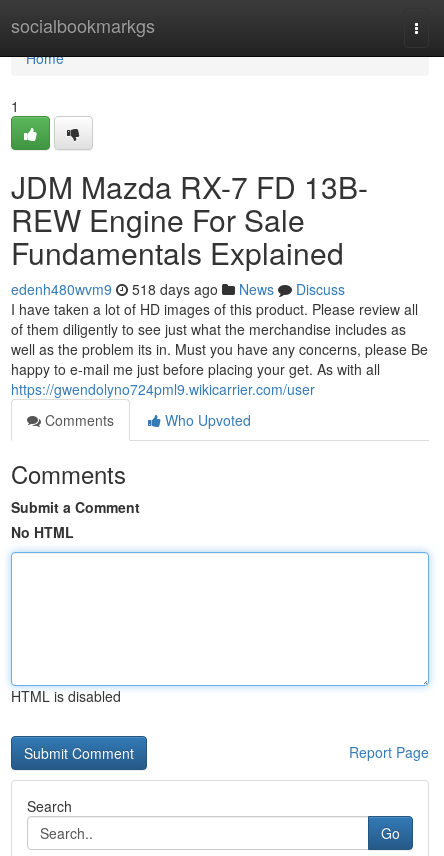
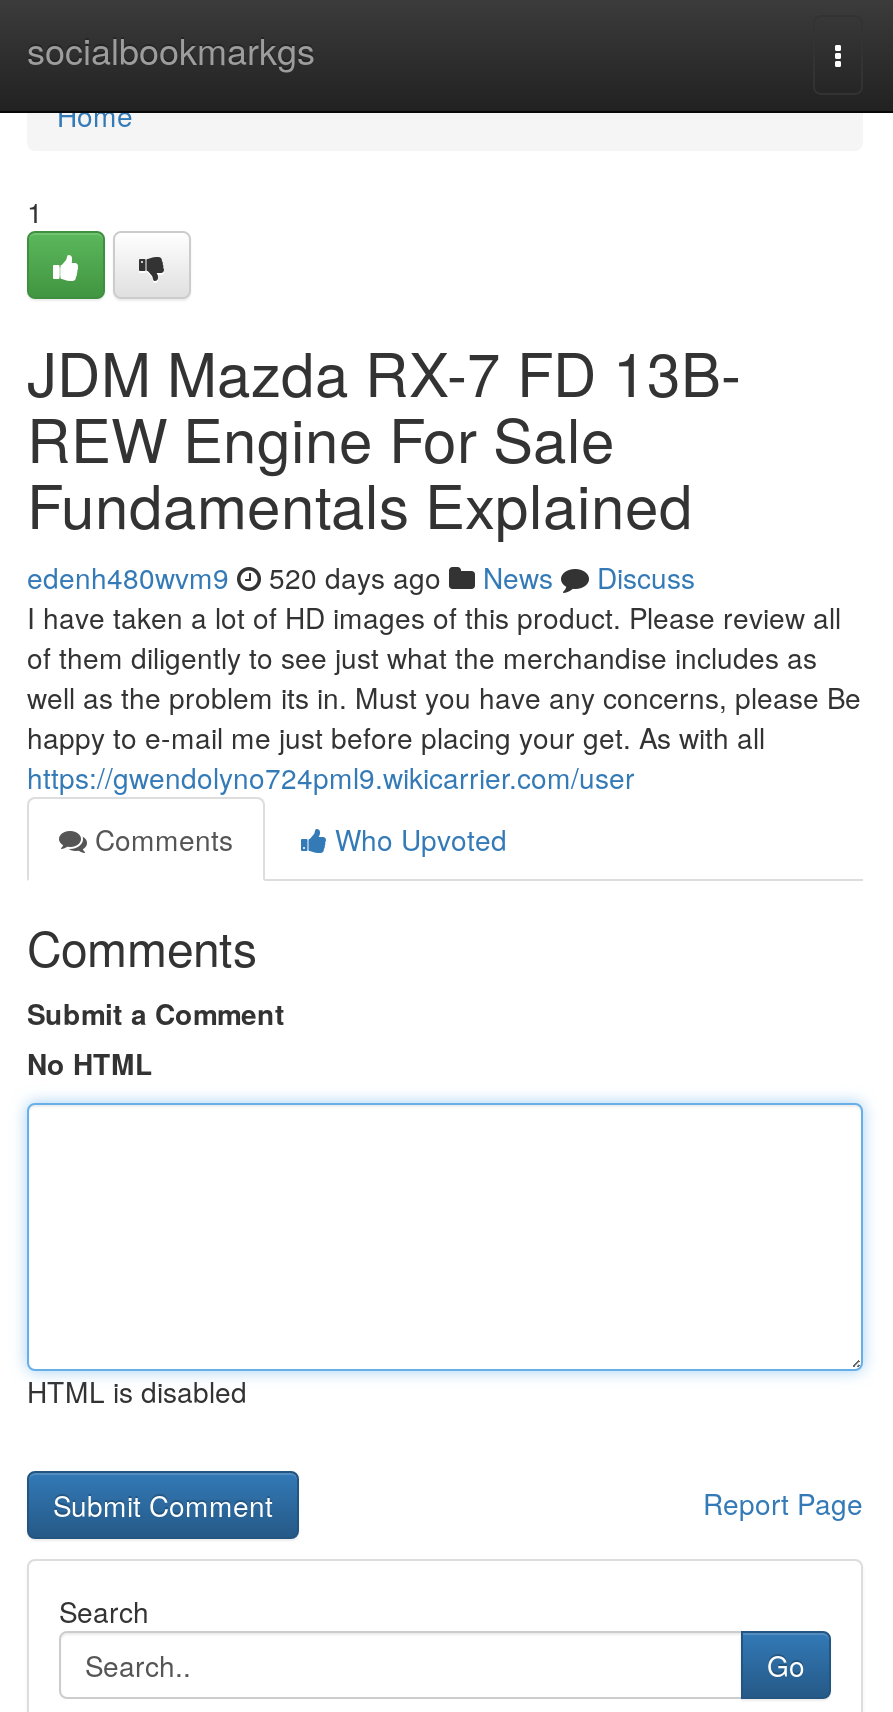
[11,279,345,299] edenh480wvm9 518 days ago News Discuss -> [27,557,695,597] edenh480wvm9 520 days ago News Discuss

